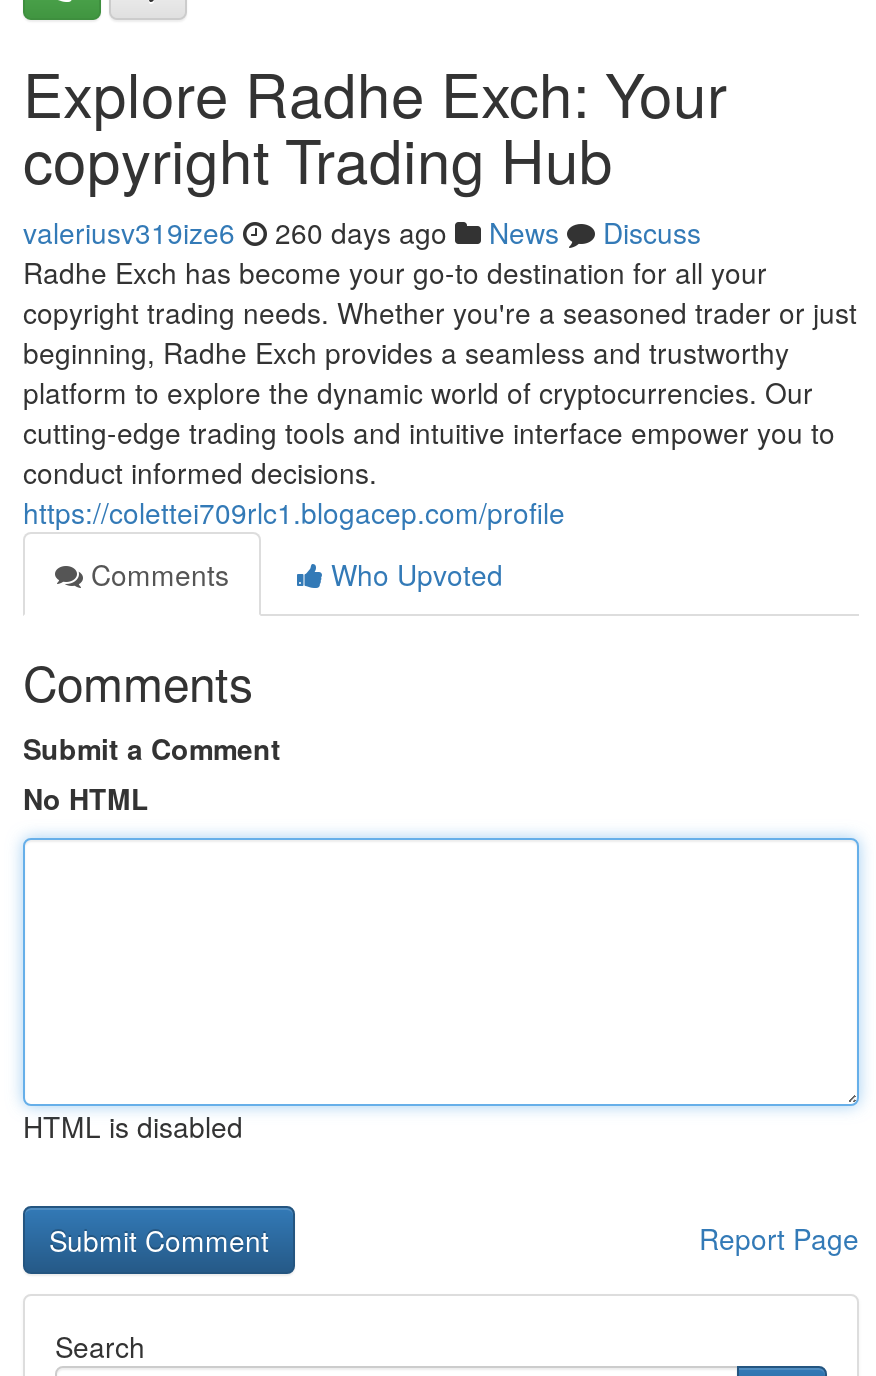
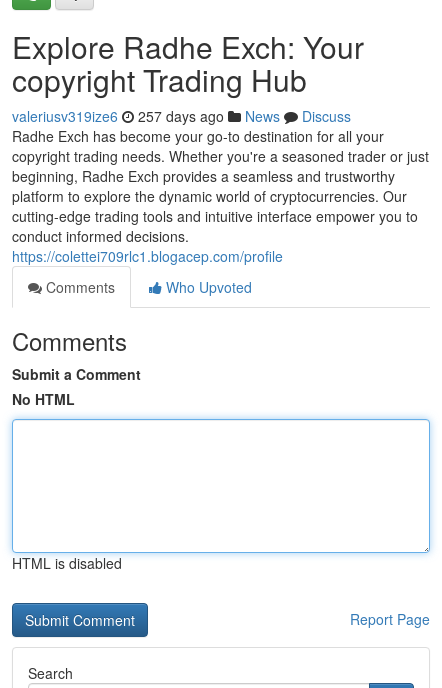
[23,212,701,252] valeriusv319ize6 260 days ago News Discuss -> [12,106,351,126] valeriusv319ize6 257 days ago News Discuss

